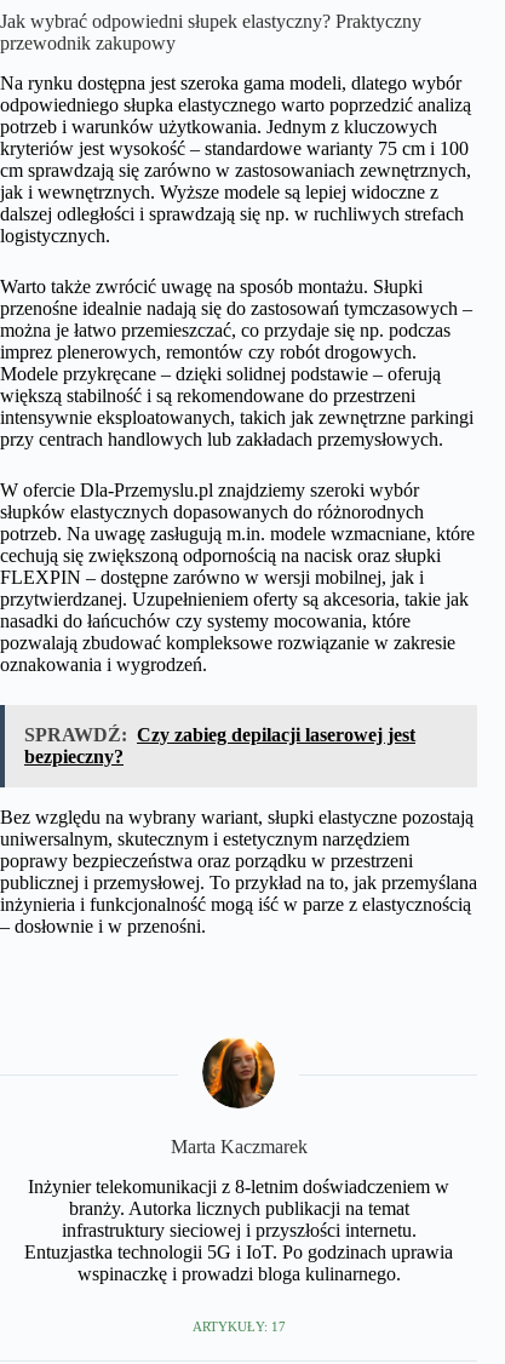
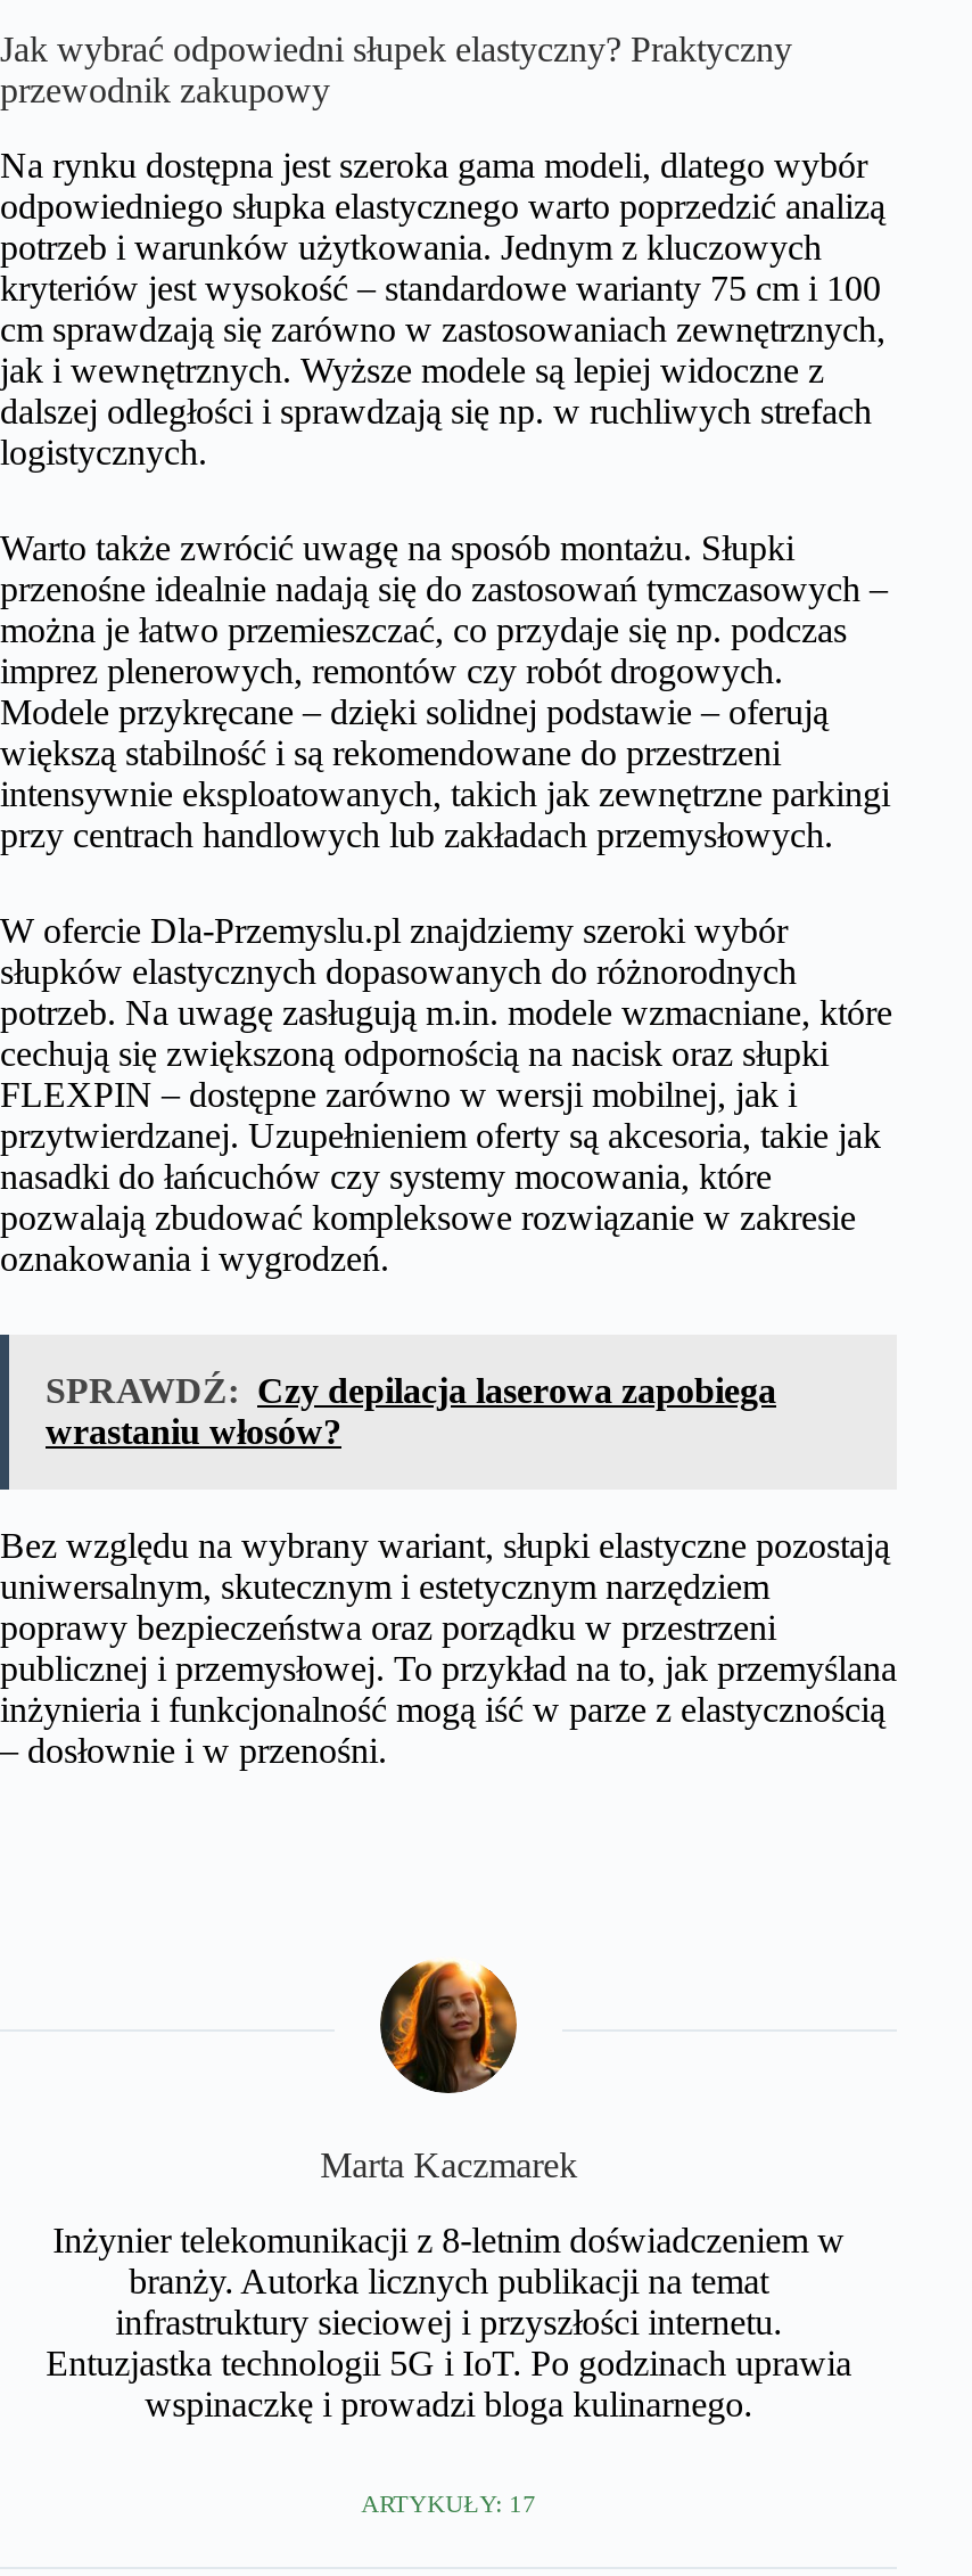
[24,725,415,767] SPRAWDŹ: Czy zabieg depilacji laserowej jest | bezpieczny? -> [46,1372,776,1451] SPRAWDŹ: Czy depilacja laserowa zapobiega | wrastaniu włosów?

